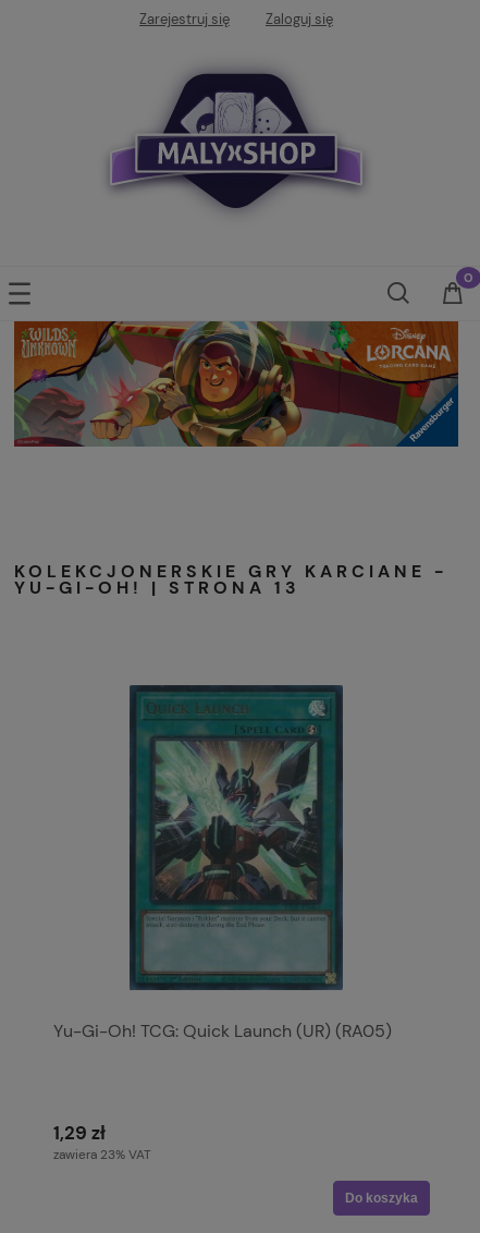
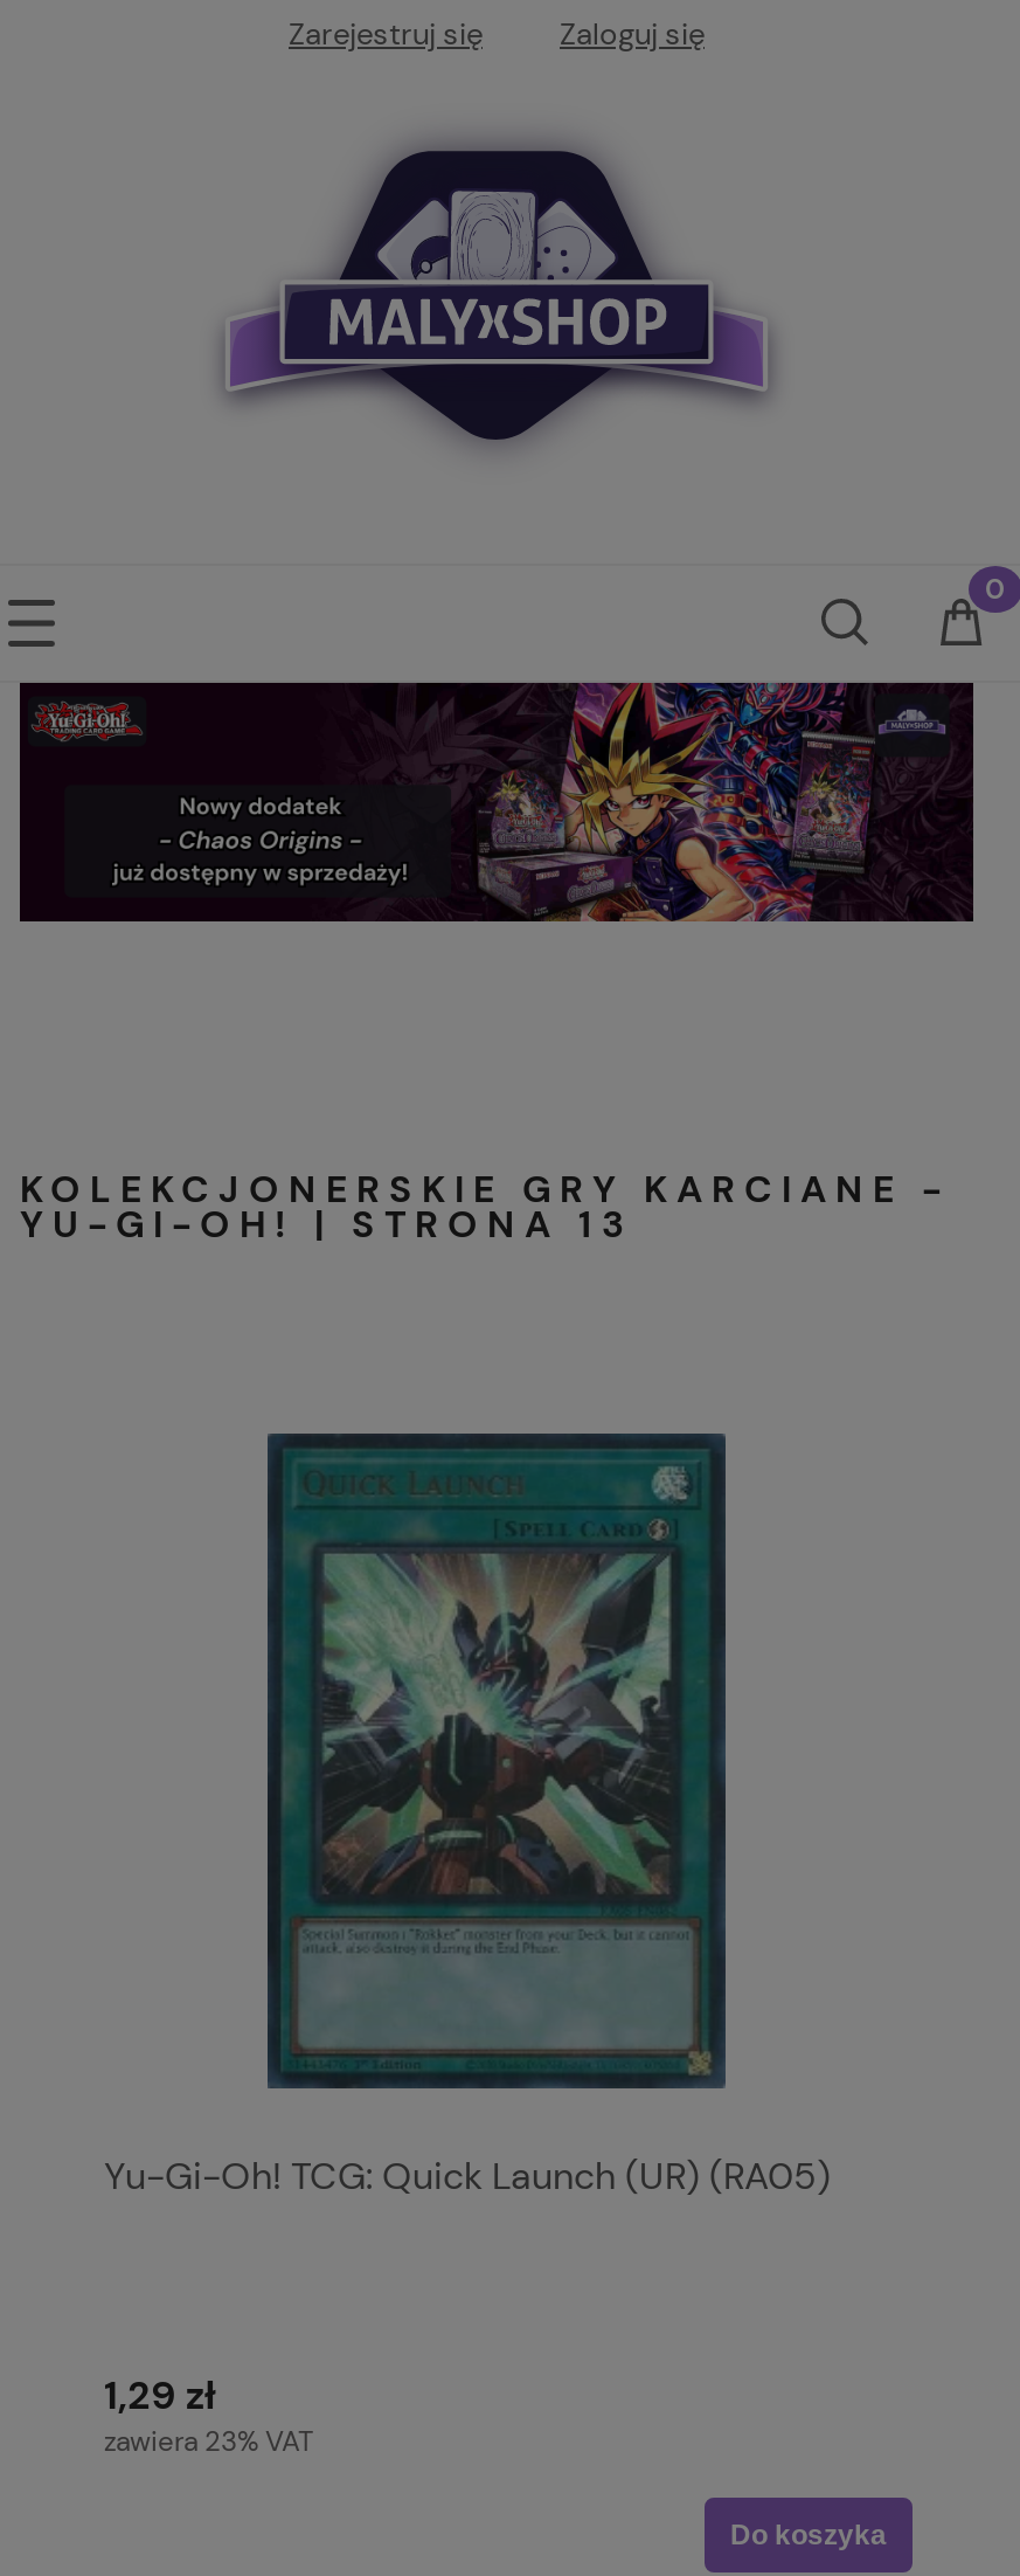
[13,320,459,448] [image] -> [18,681,976,924] [image]

